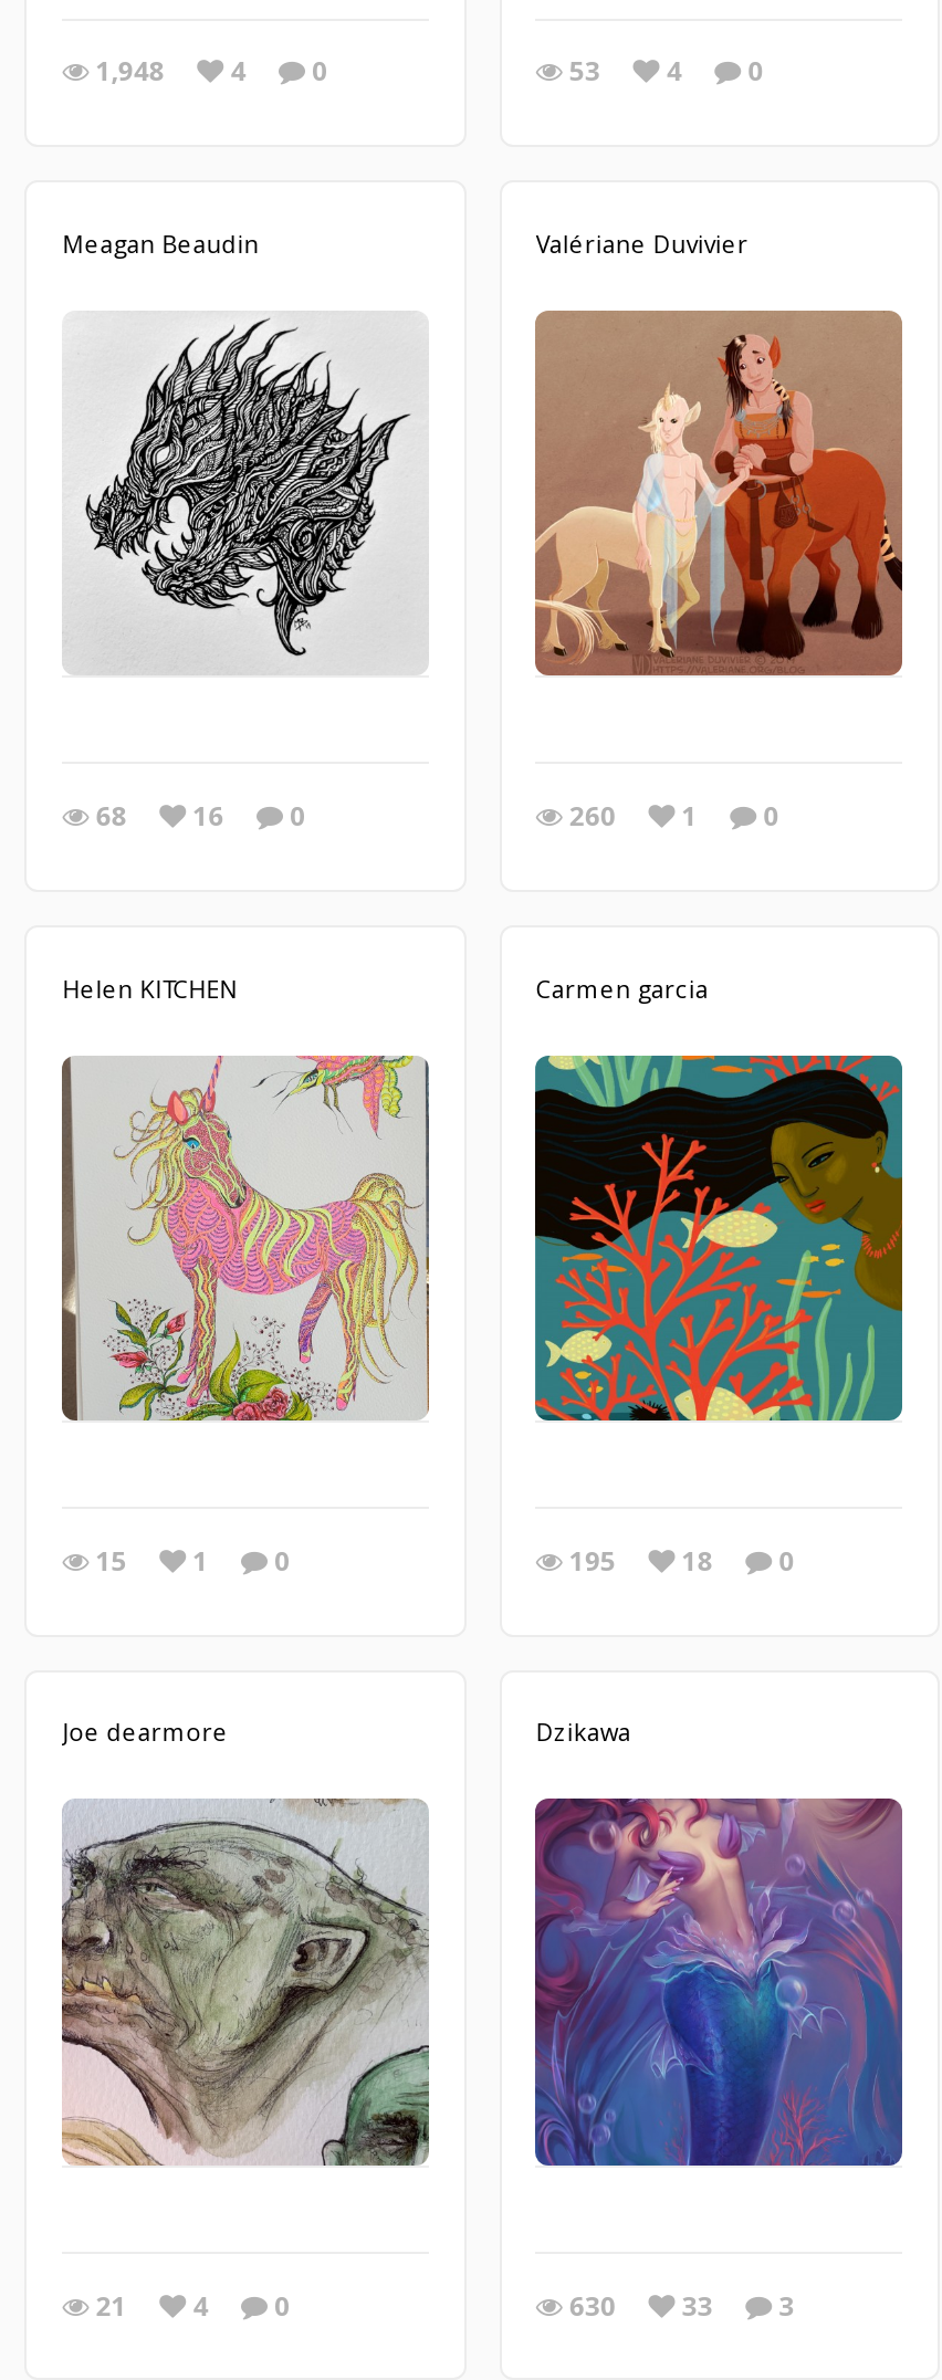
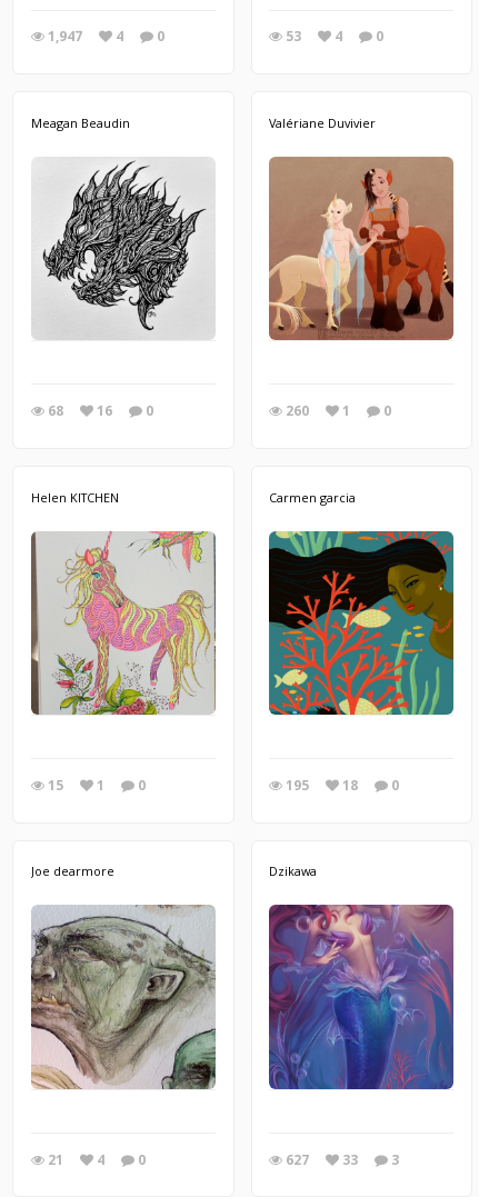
[89,53,327,90] 1,948 4 0 -> [45,27,164,46] 1,947 4 0
[562,2286,794,2324] 630 33 3 -> [283,1150,399,1169] 627 33 3

